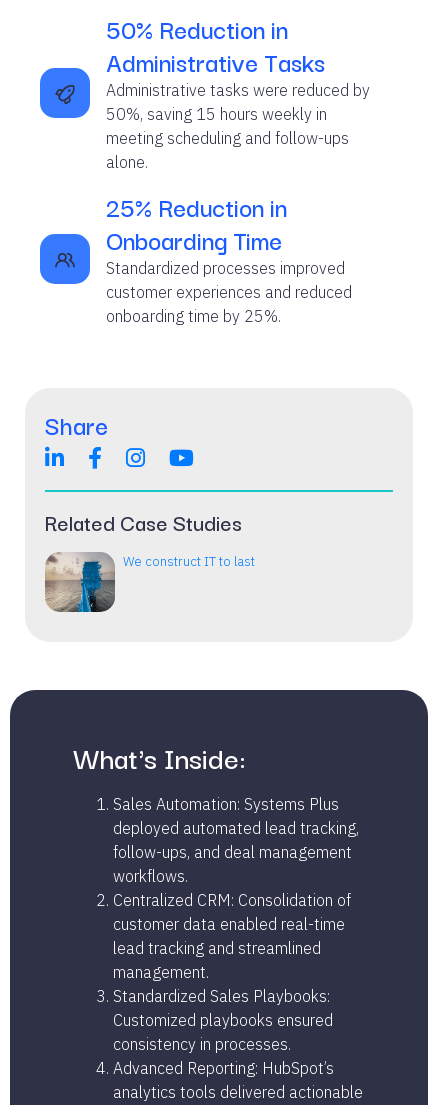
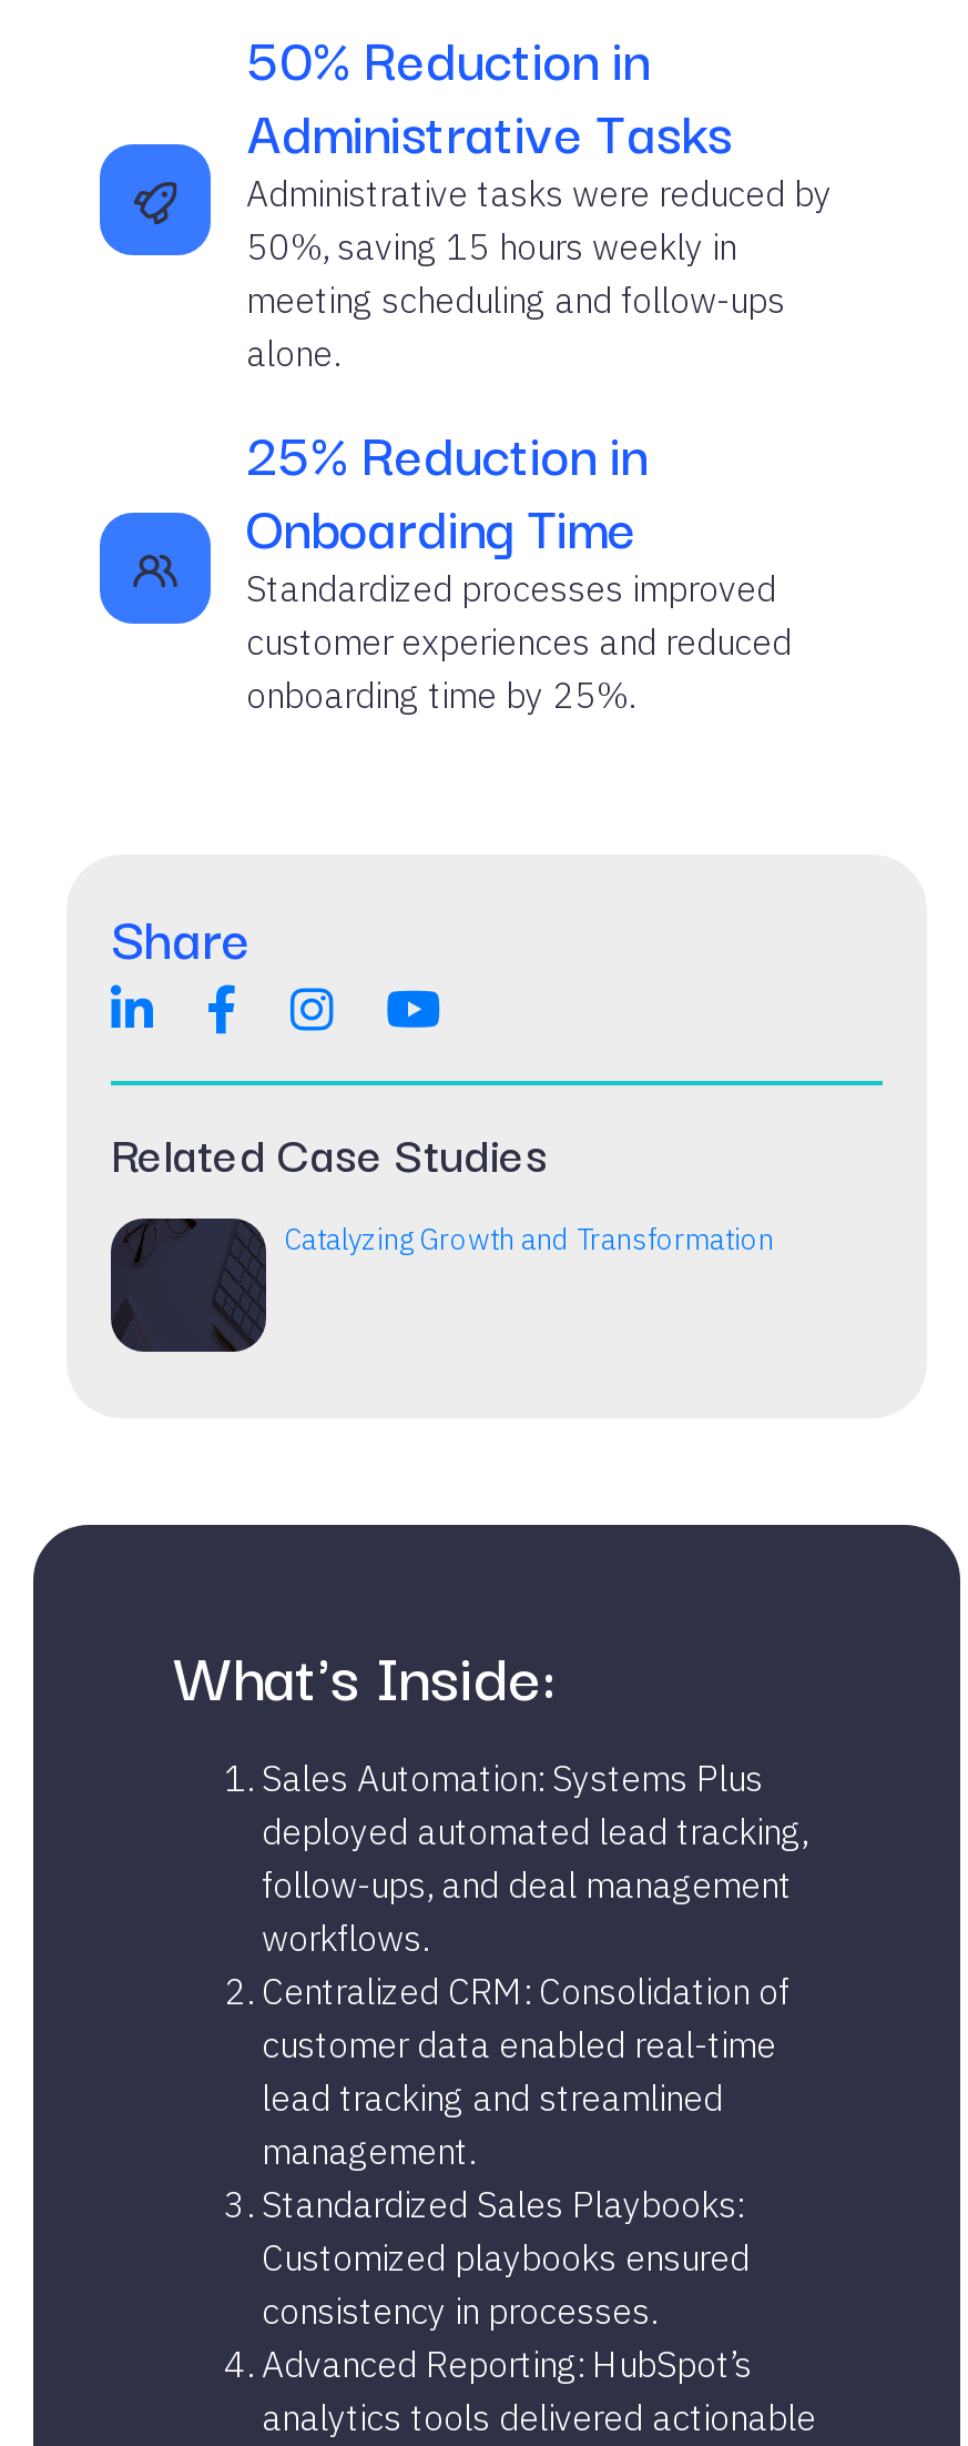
[44,552,255,613] [image] | We construct IT to last -> [109,1216,774,1354] [image] | Catalyzing Growth and Transformation

